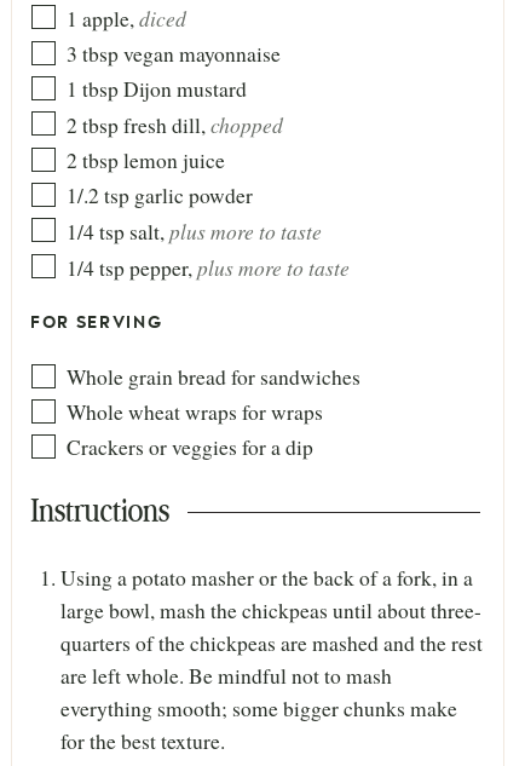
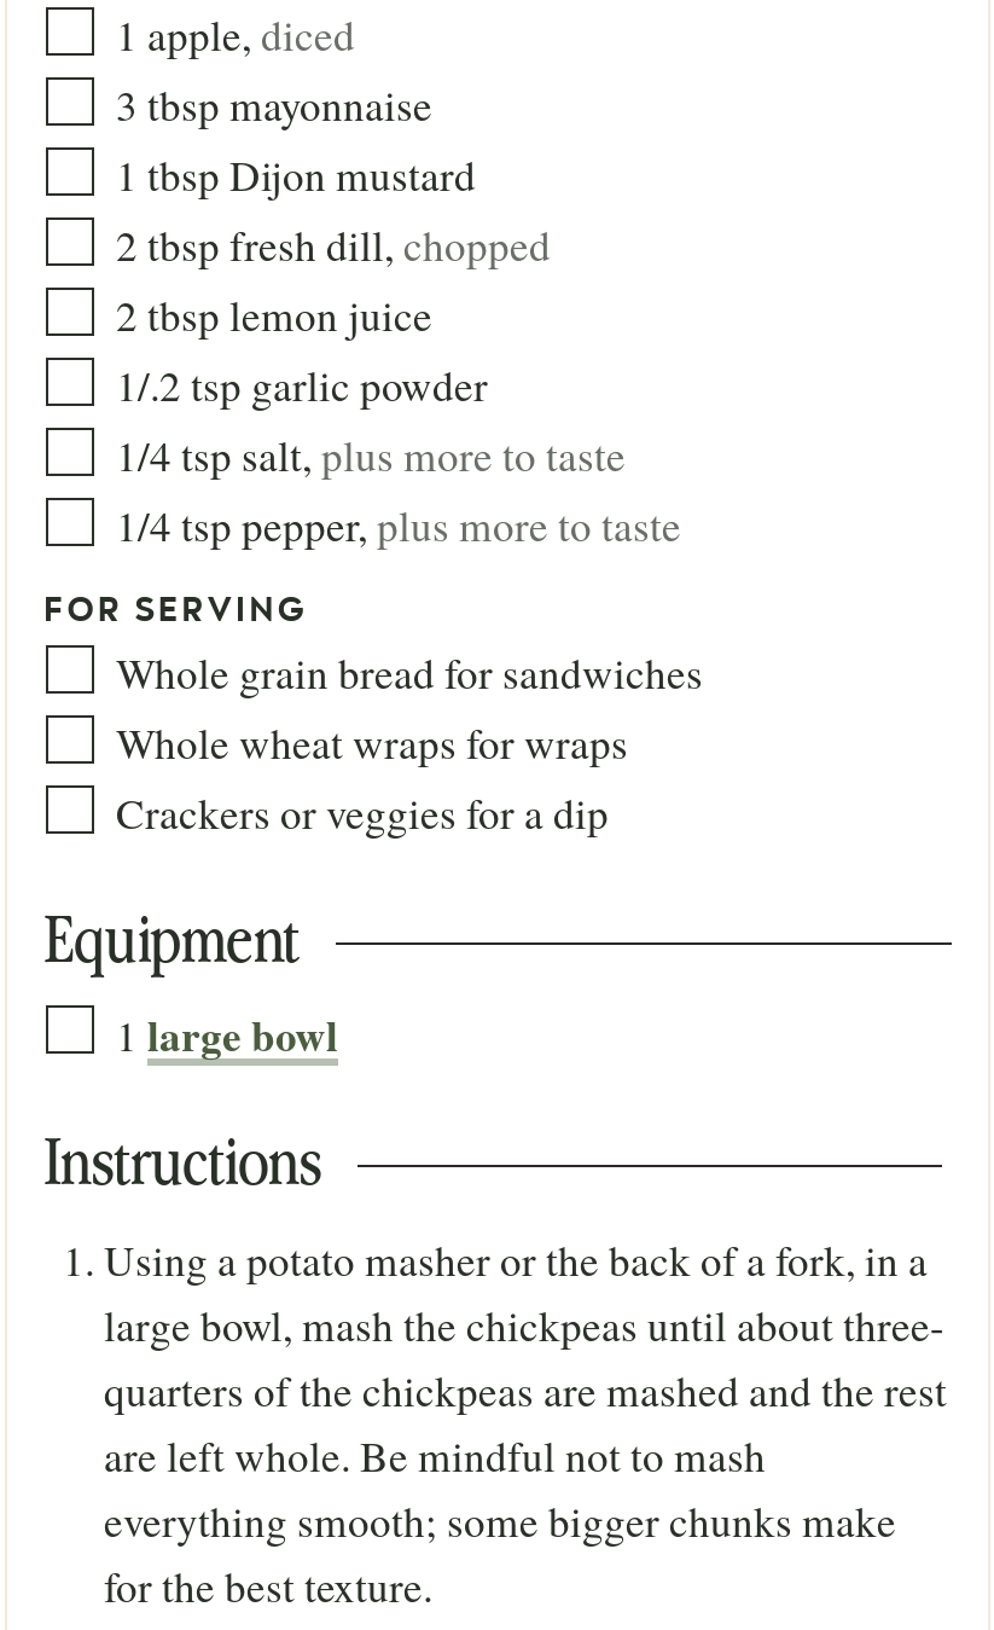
[67,40,281,68] 3 tbsp vegan mayonnaise -> [116,78,432,133] 3 tbsp mayonnaise
moved [67,363,360,461] -> [116,645,703,841]: Whole grain bread for sandwiches | Whole wheat wraps for wraps | Crackers or veggies for a dip
none -> [43,909,338,1066] Equipment | 1 large bowl

